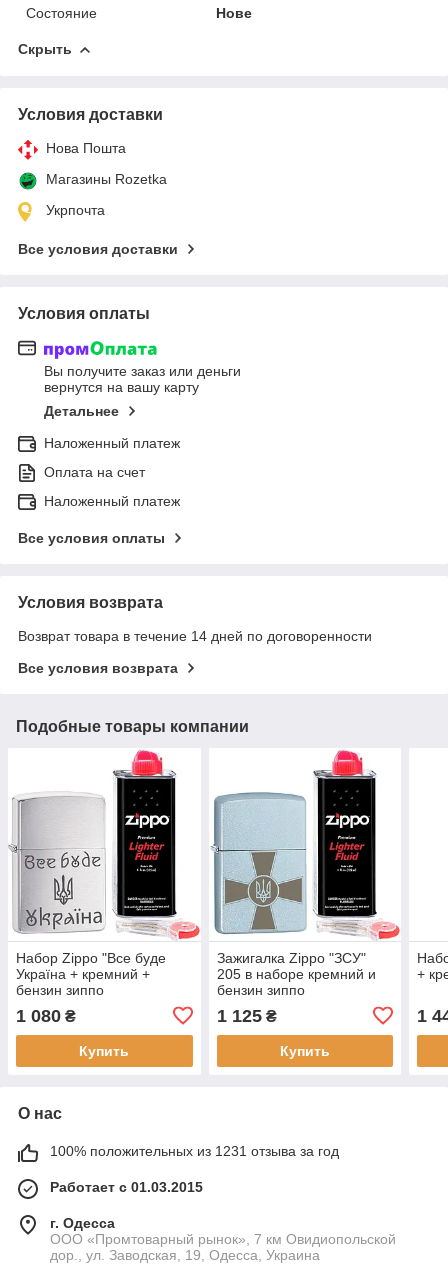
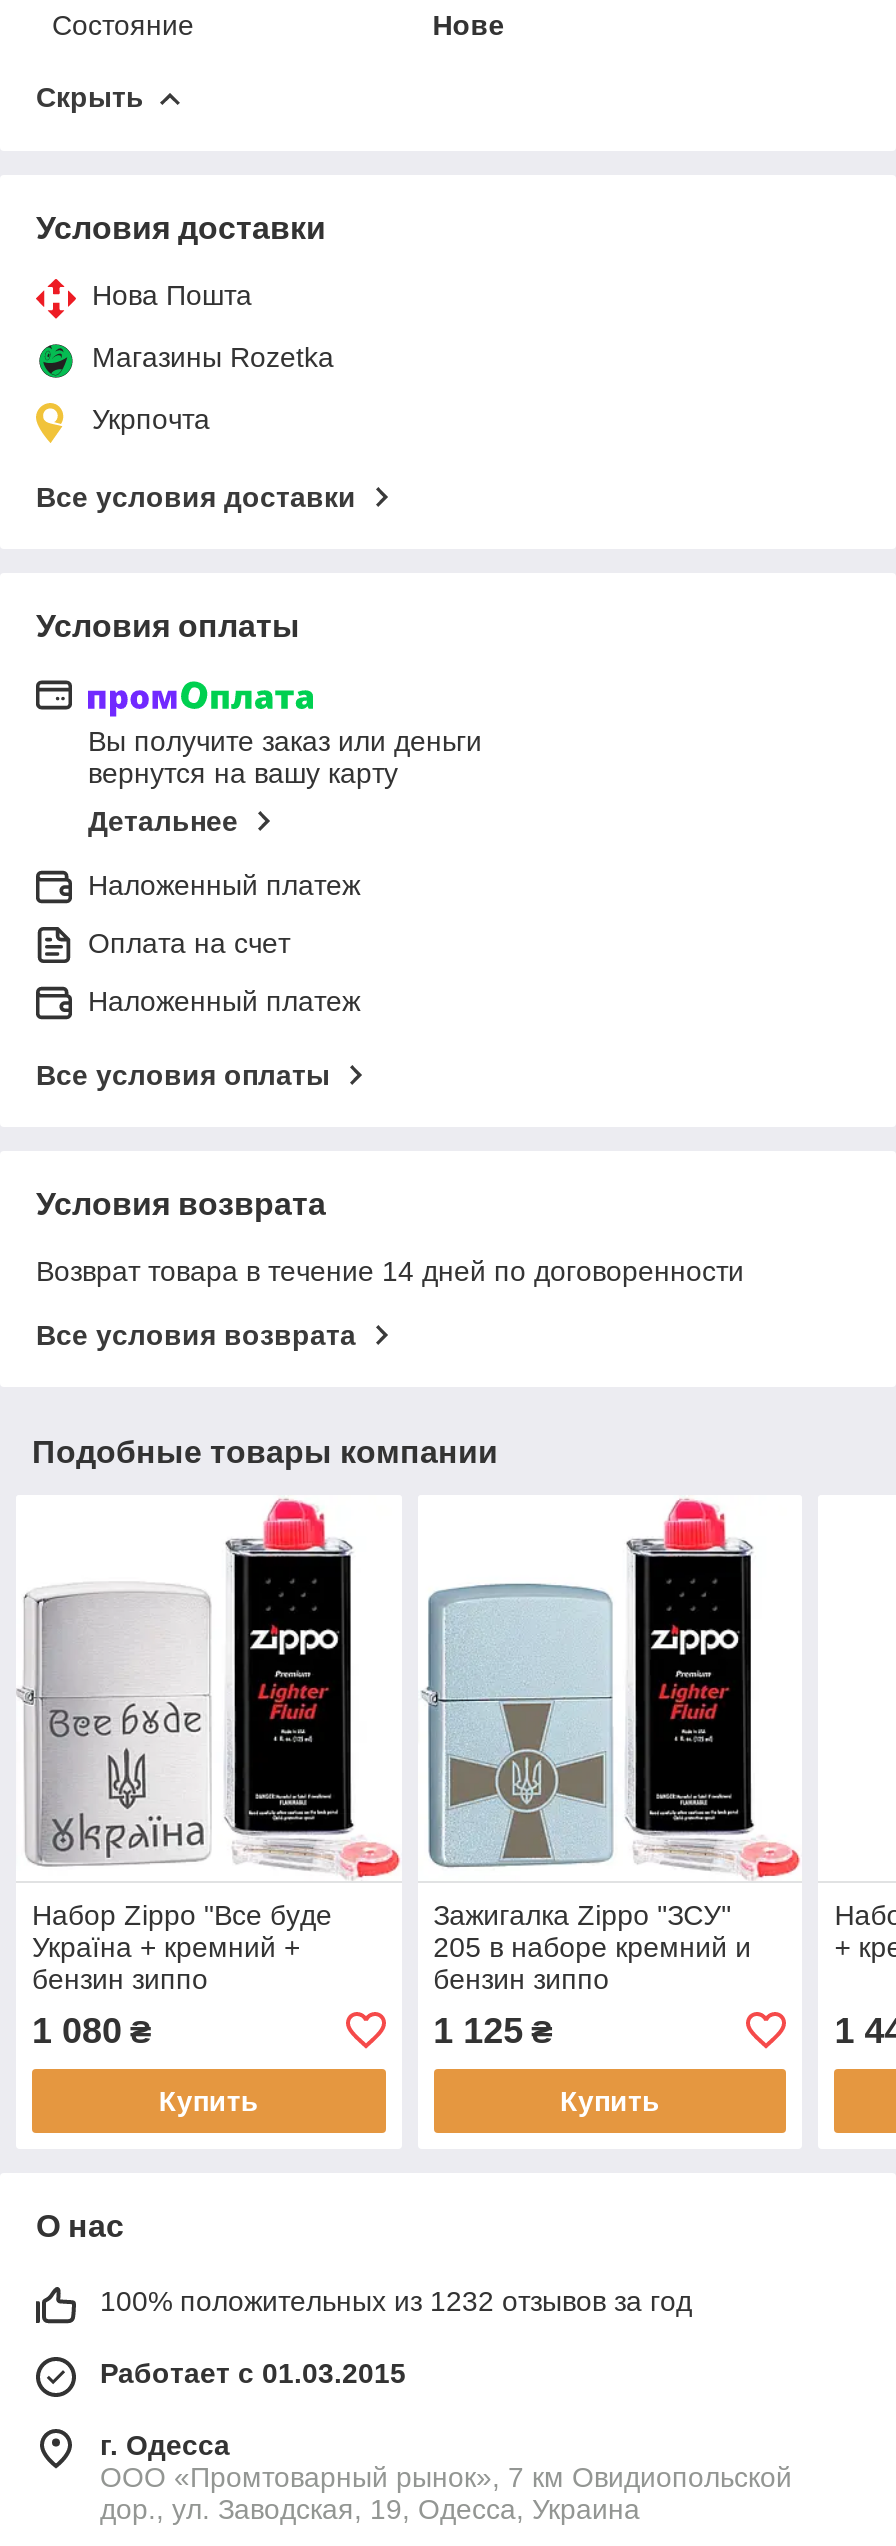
[50,1143,339,1159] 100% положительных из 1231 отзыва за год -> [100,2285,692,2317] 100% положительных из 1232 отзывов за год

